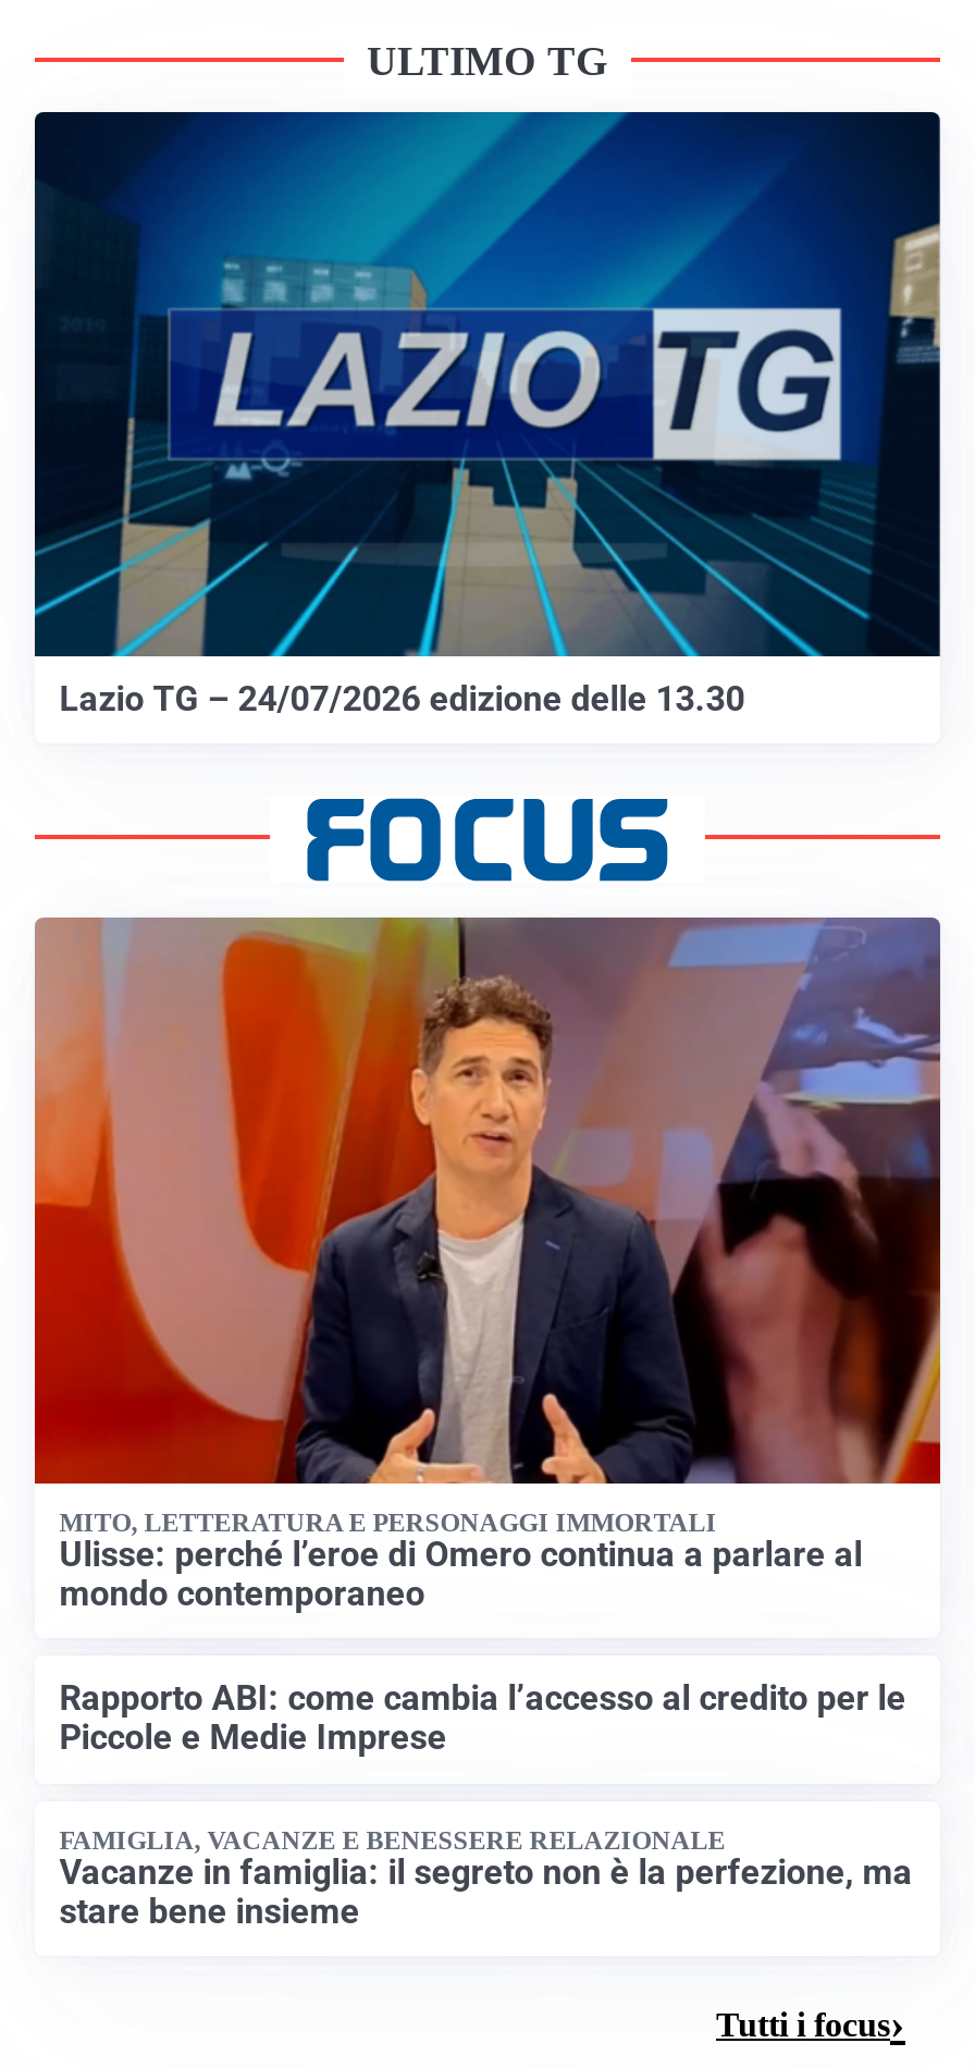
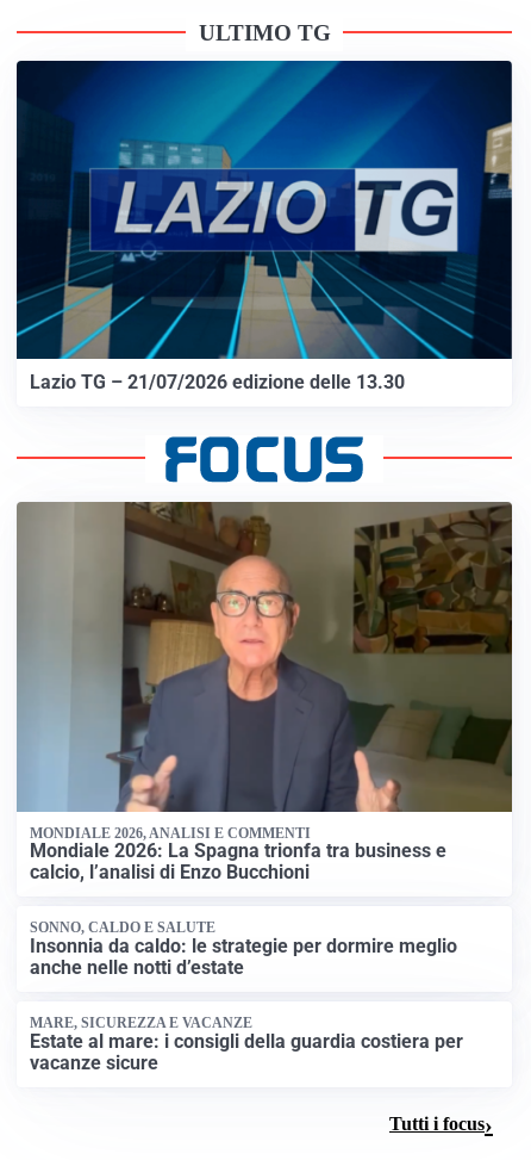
[59,677,745,719] Lazio TG – 24/07/2026 edizione delle 13.30 -> [30,370,405,393] Lazio TG – 21/07/2026 edizione delle 13.30
[33,918,942,1614] [image] | MITO, LETTERATURA E PERSONAGGI IMMORTALI | Ulisse: perché l’eroe di Omero continua a parlare al | mondo contemporaneo -> [15,501,513,884] [image] | MONDIALE 2026, ANALISI E COMMENTI | Mondiale 2026: La Spagna trionfa tra business e | calcio, l’analisi di Enzo Bucchioni
[59,1678,906,1759] Rapporto ABI: come cambia l’accesso al credito per le | Piccole e Medie Imprese -> [30,920,457,979] SONNO, CALDO E SALUTE | Insonnia da caldo: le strategie per dormire meglio | anche nelle notti d’estate
[59,1825,912,1932] FAMIGLIA, VACANZE E BENESSERE RELAZIONALE | Vacanze in famiglia: il segreto non è la perfezione, ma | stare bene insieme -> [30,1015,463,1074] MARE, SICUREZZA E VACANZE | Estate al mare: i consigli della guardia costiera per | vacanze sicure

